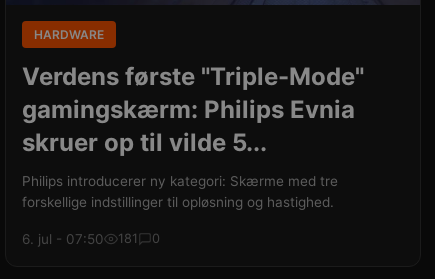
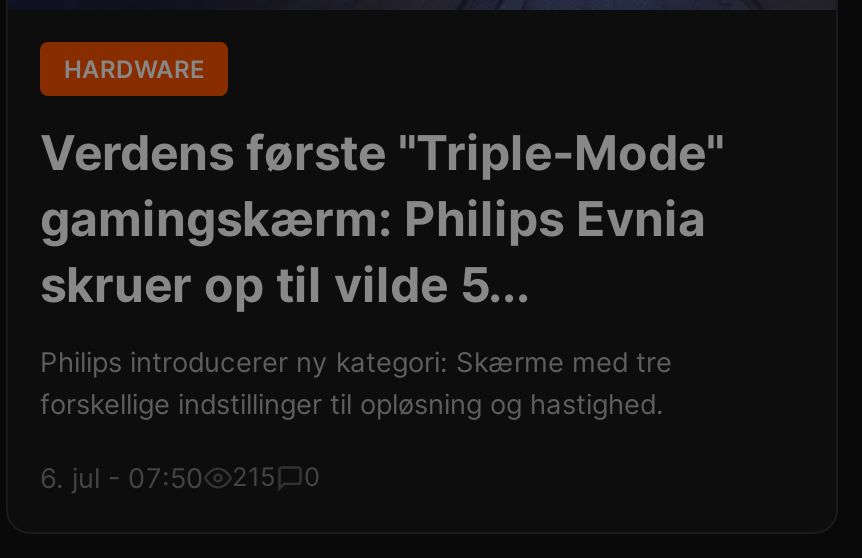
[22,231,160,247] 6. jul - 07:50 181 0 -> [40,462,320,494] 6. jul - 07:50 215 0

